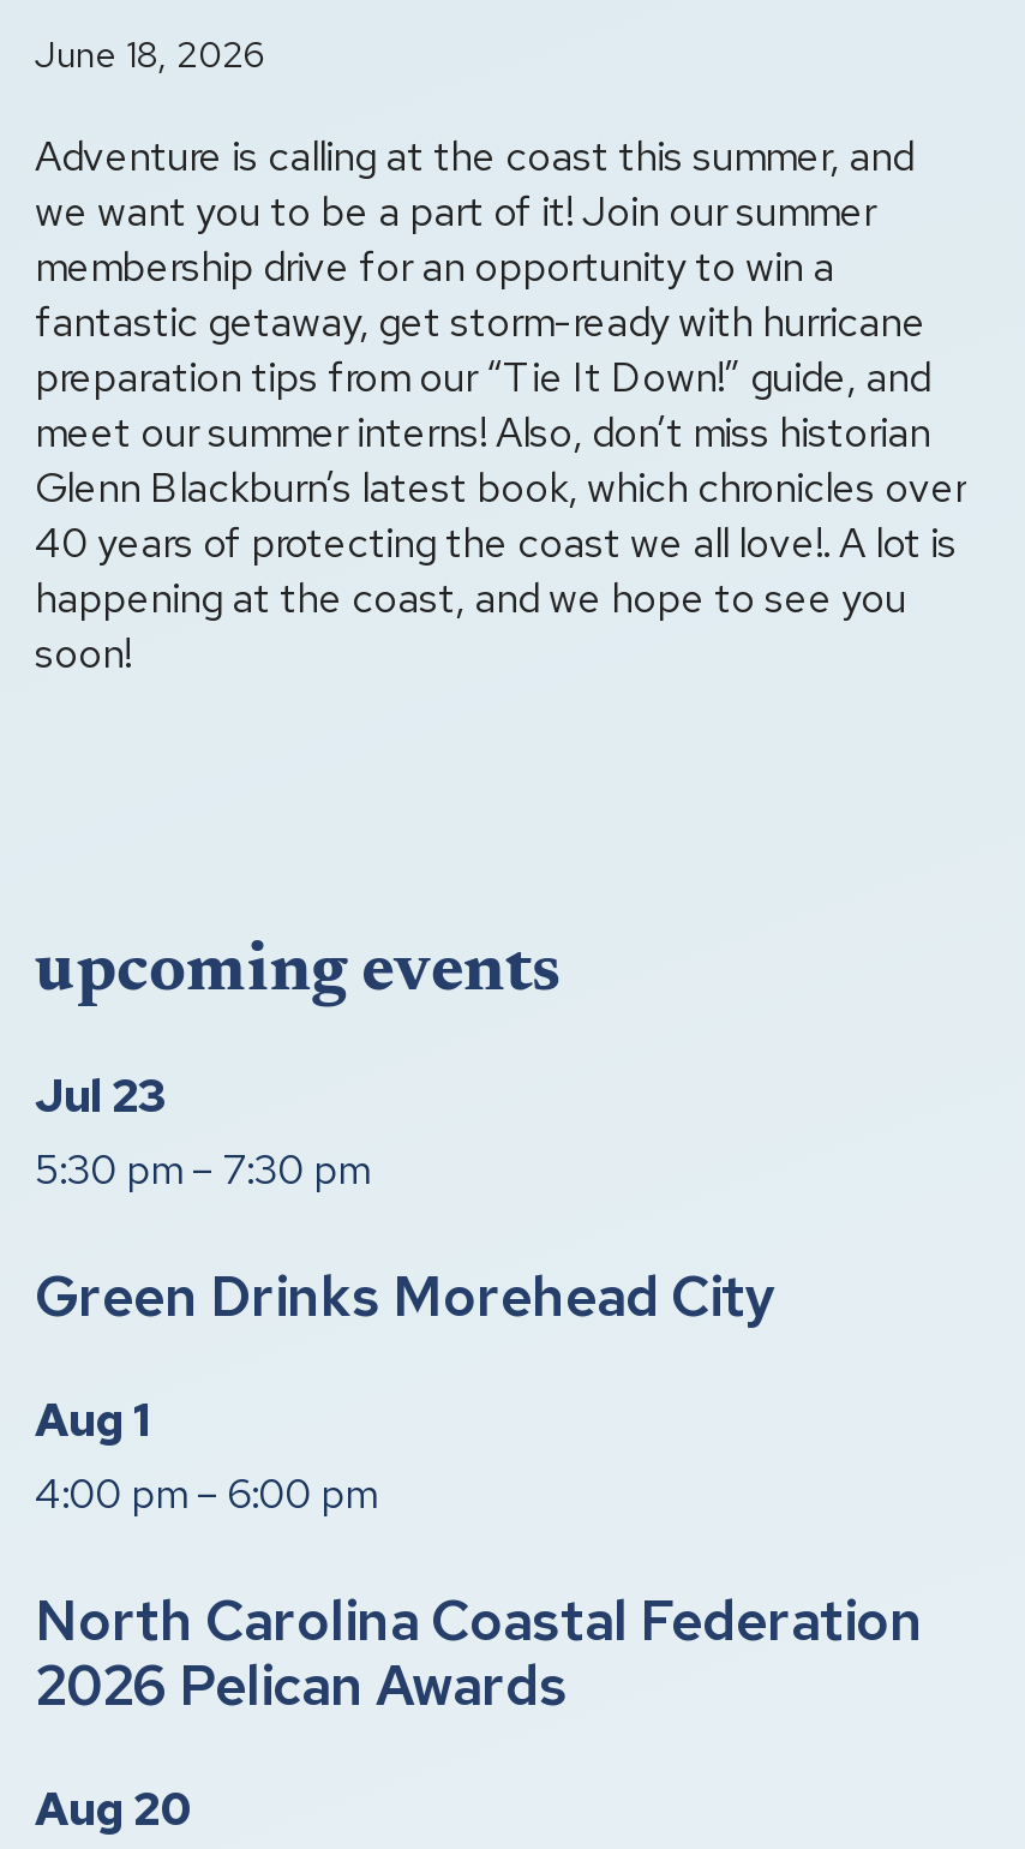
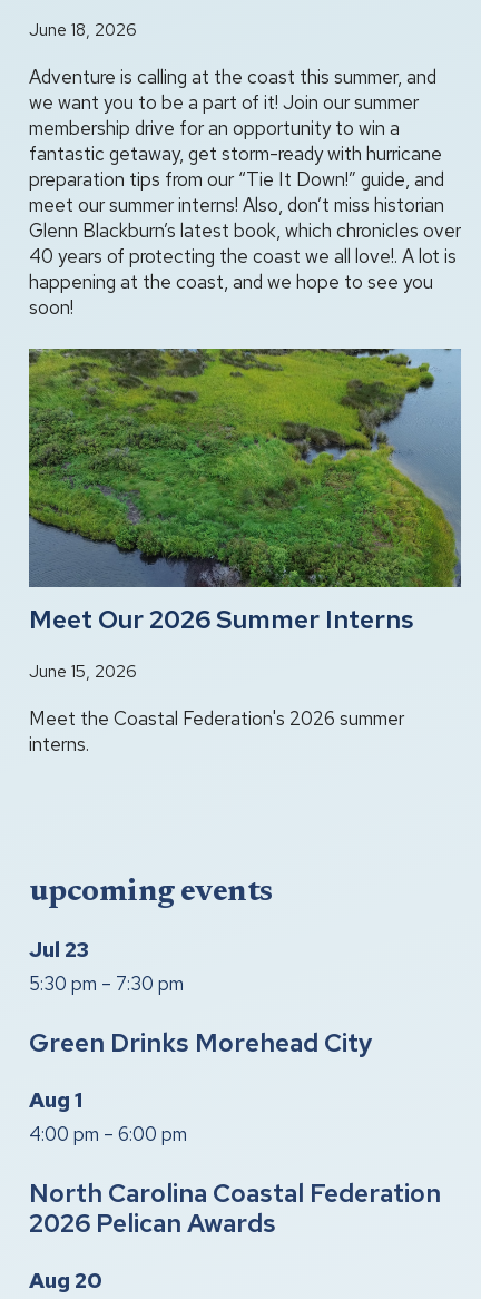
none -> [28,348,462,756] [image] | Meet Our 2026 Summer Interns | June 15, 2026 | Meet the Coastal Federation's 2026 summer | interns.

